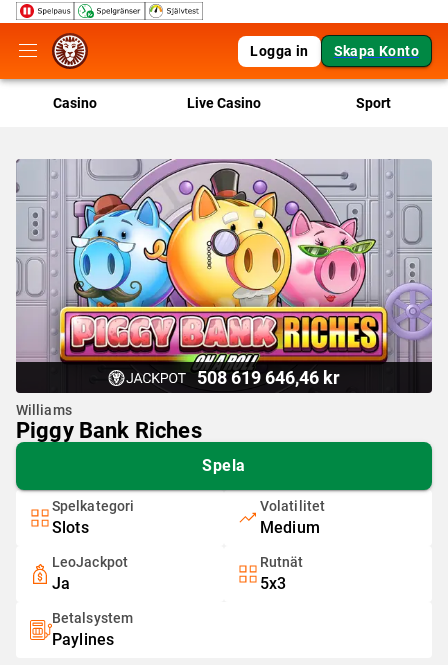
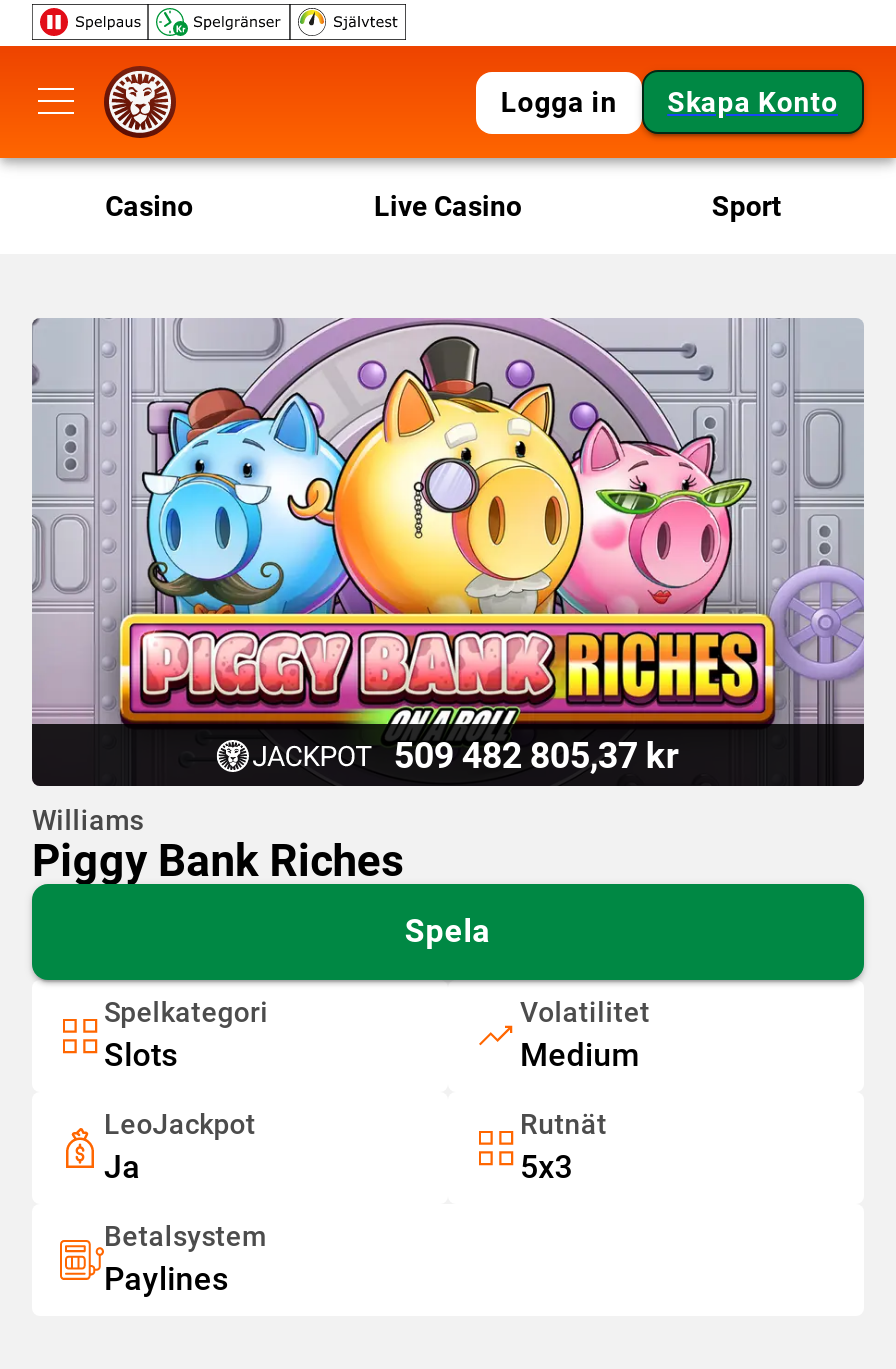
[197,367,340,388] 508 619 646,46 kr -> [394,734,680,776] 509 482 805,37 kr

